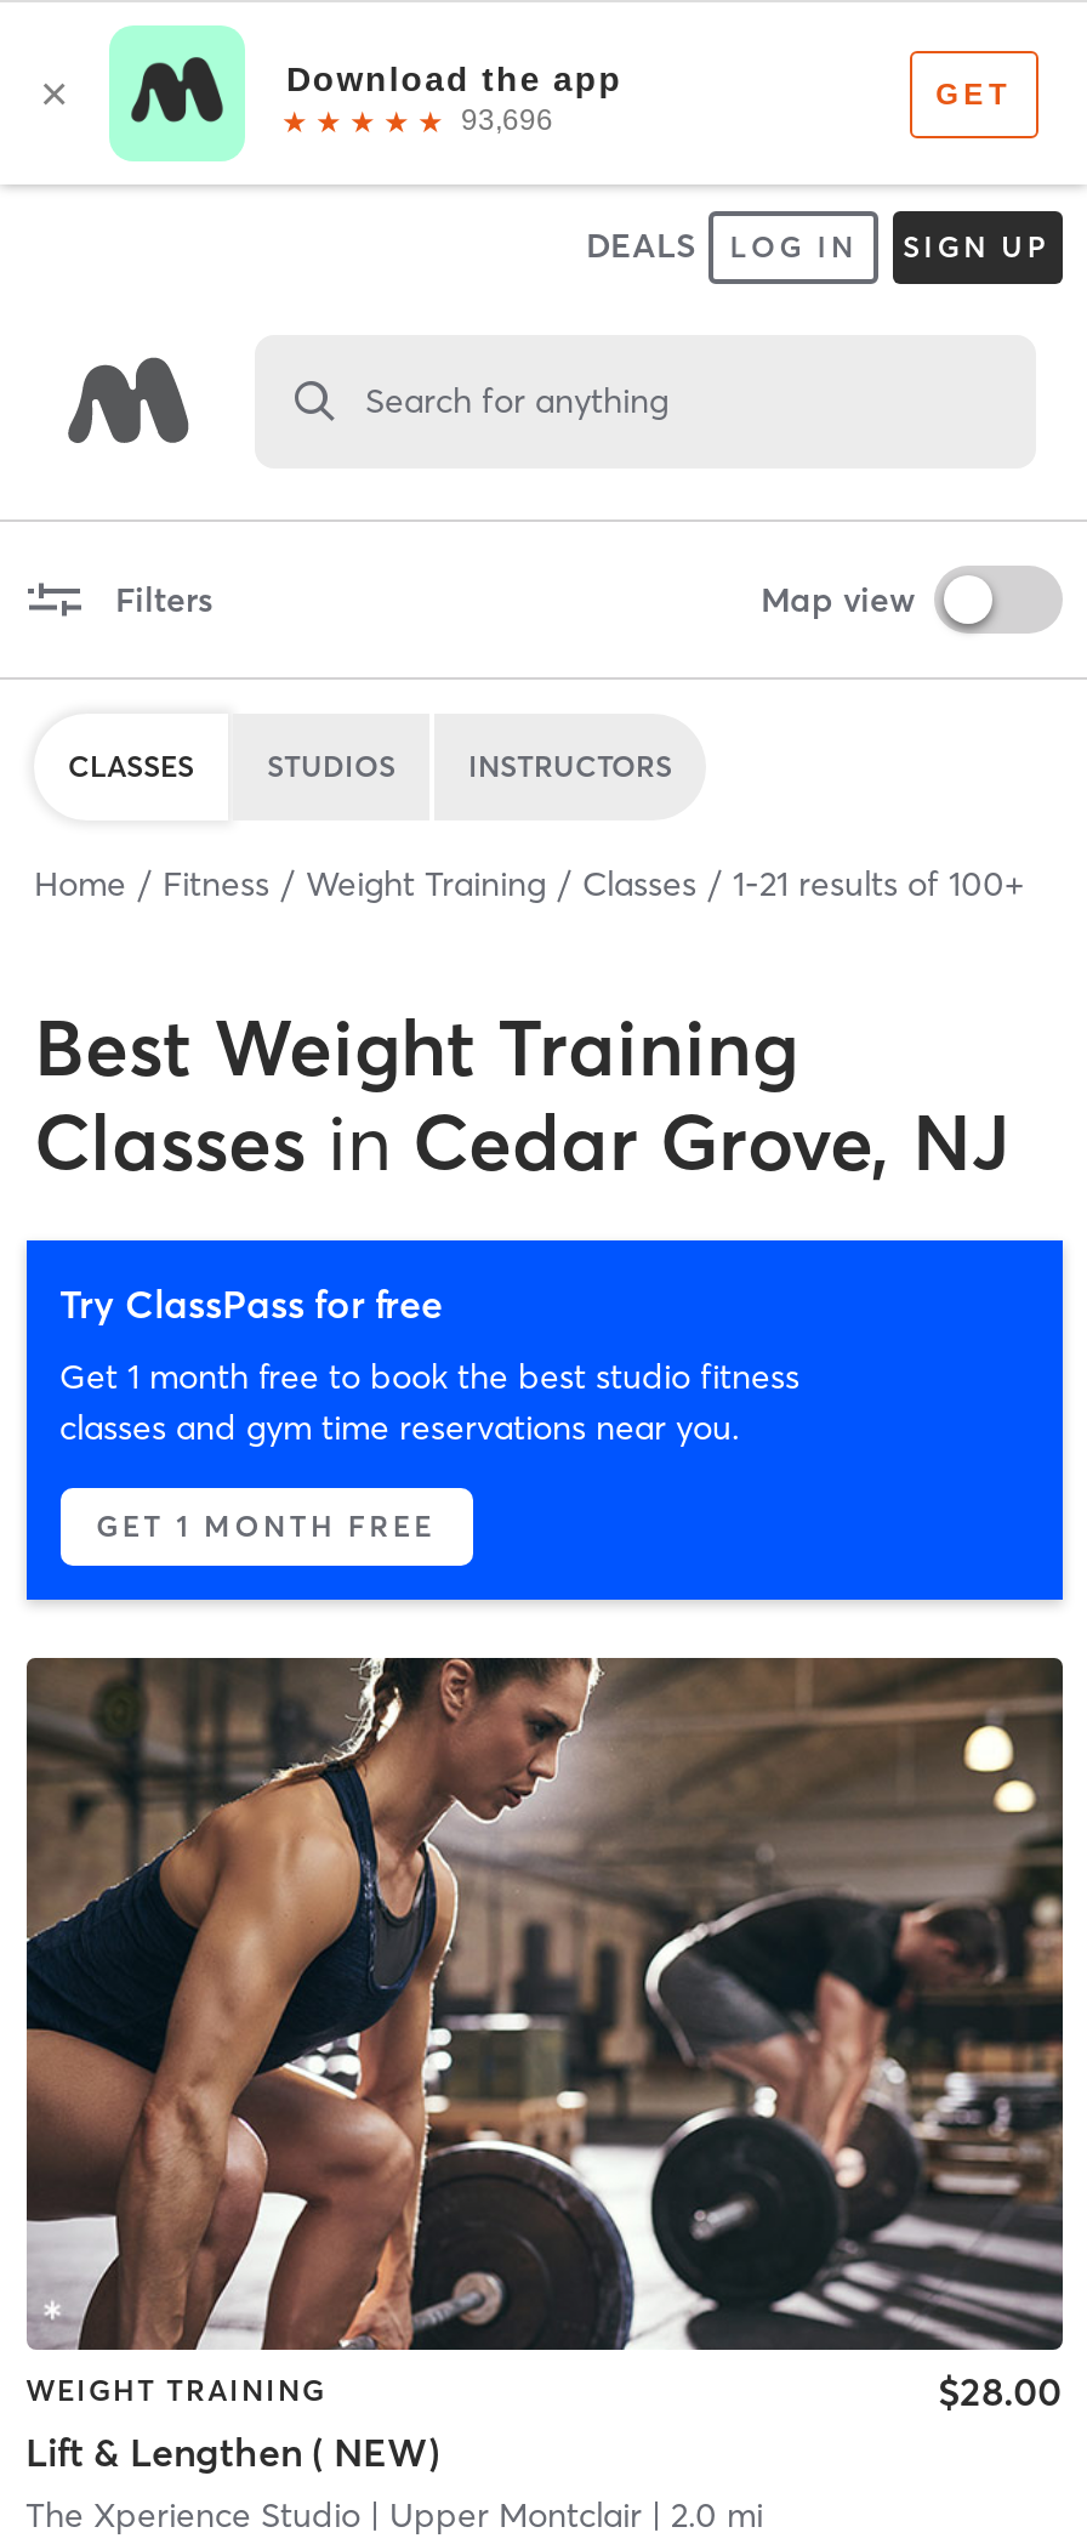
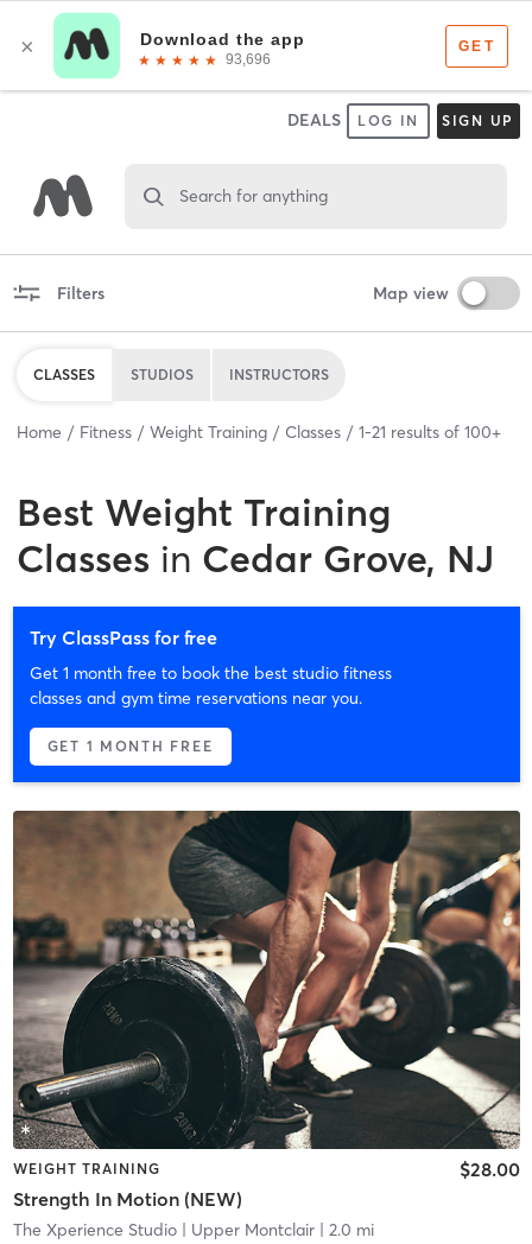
[24,1656,1065,2477] [image] | Lift & Lengthen ( NEW) -> [12,810,521,1211] [image] | Strength In Motion (NEW)

